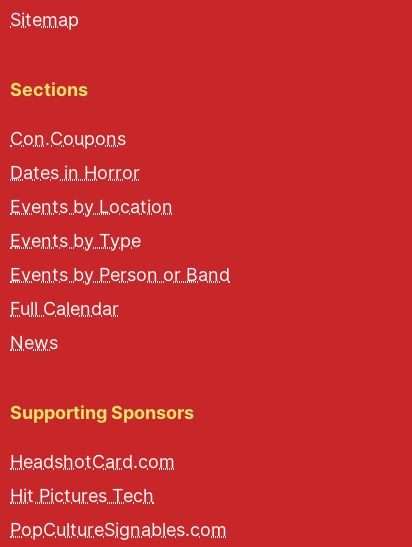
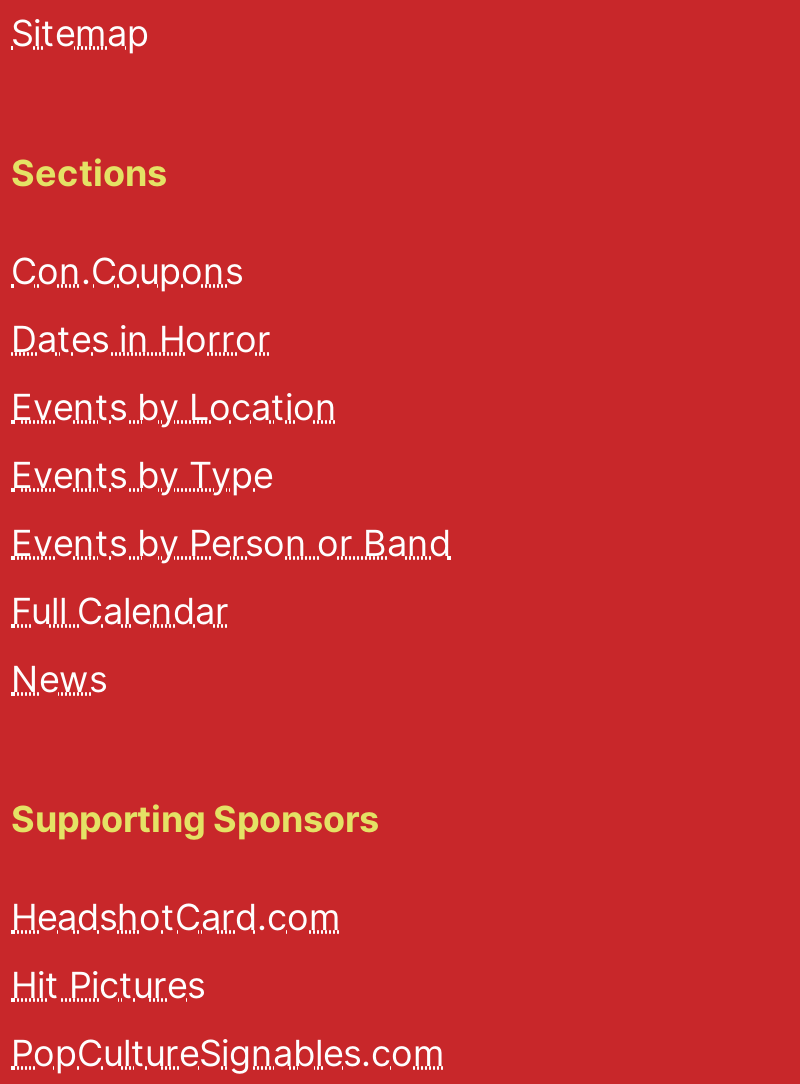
[10,485,154,506] Hit Pictures Tech -> [11,963,205,1005] Hit Pictures

